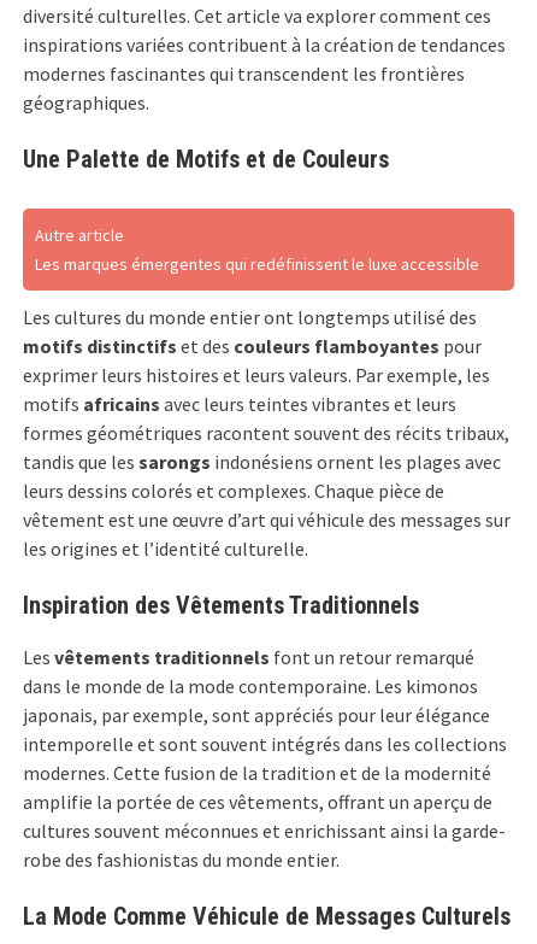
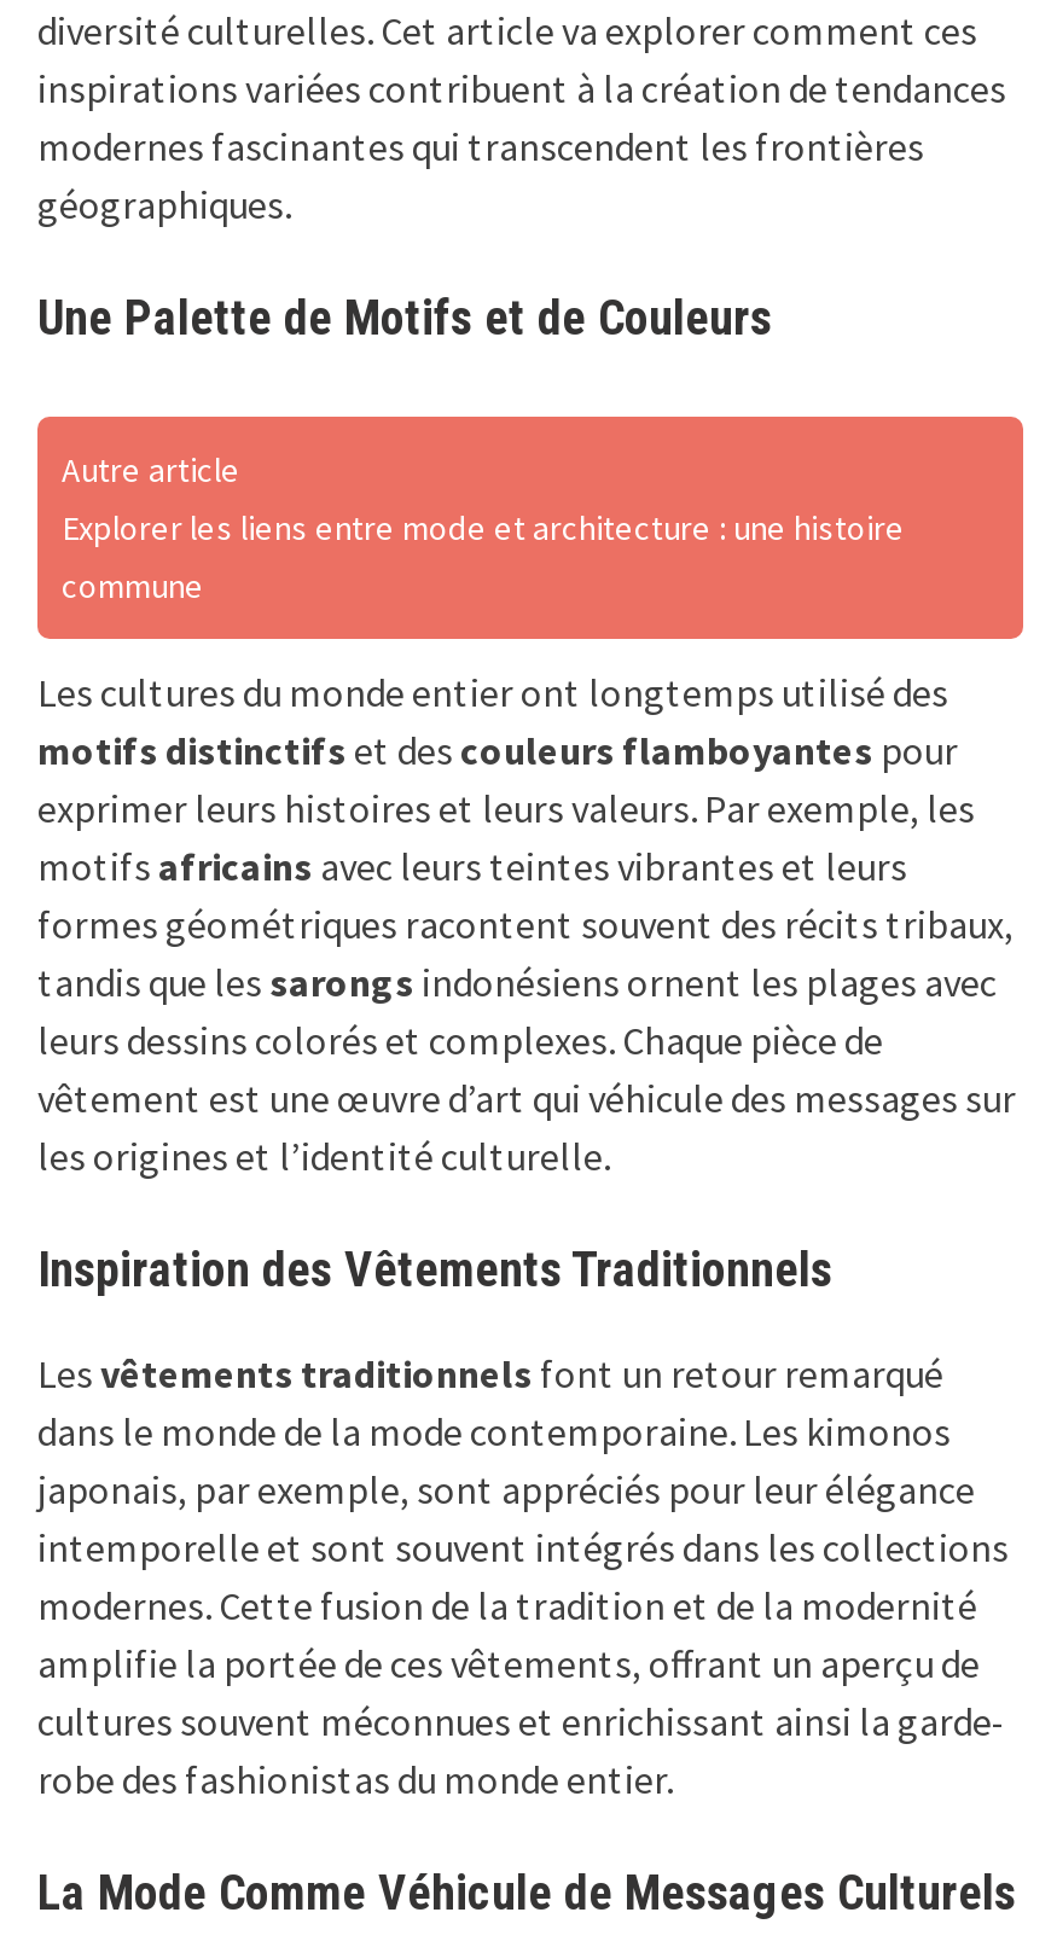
[35,253,479,275] Les marques émergentes qui redéfinissent le luxe accessible -> [62,507,905,608] Explorer les liens entre mode et architecture : une histoire | commune

